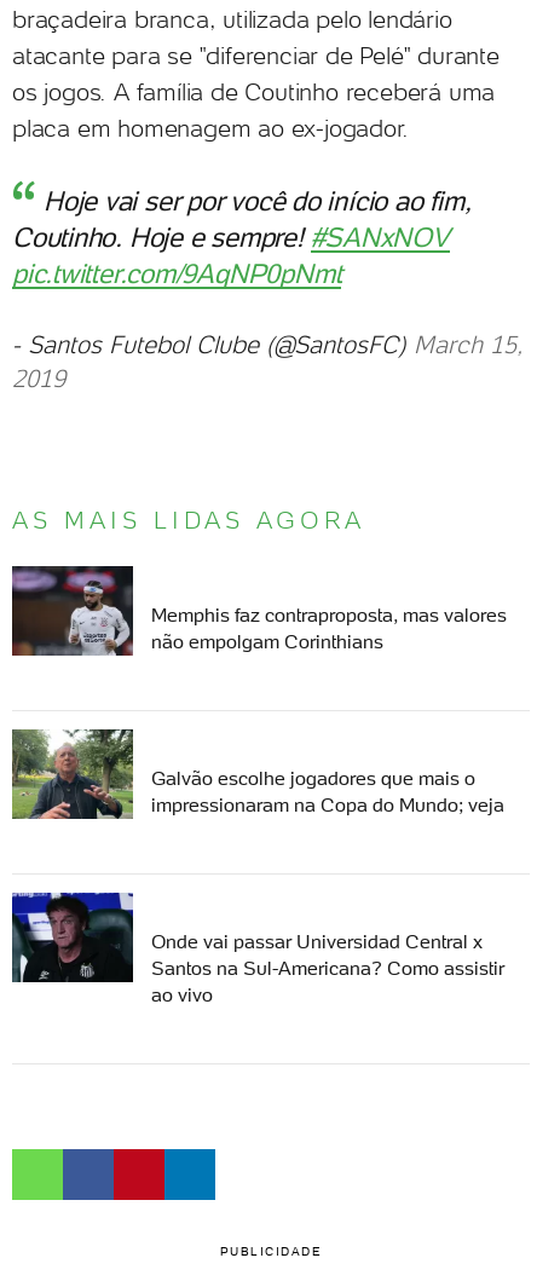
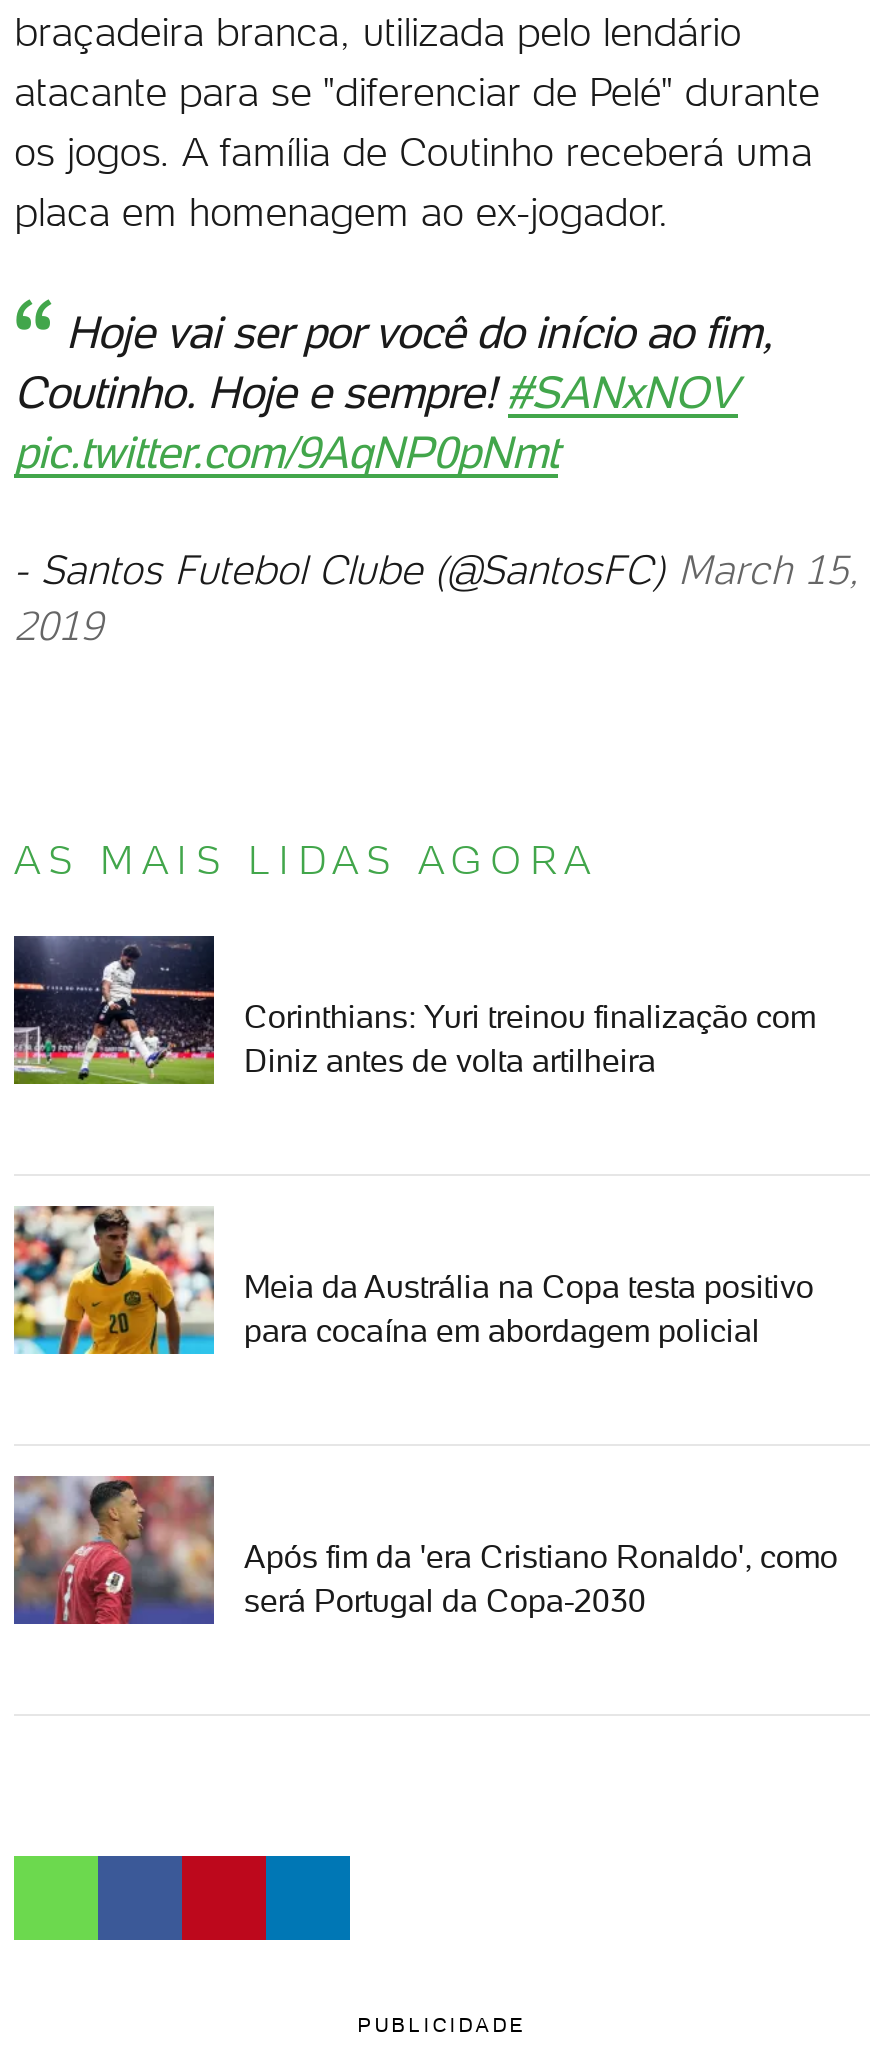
[11,565,507,657] [image] | Memphis faz contraproposta, mas valores | não empolgam Corinthians -> [12,934,816,1086] [image] | Corinthians: Yuri treinou finalização com | Diniz antes de volta artilheira
[11,728,504,820] [image] | Galvão escolhe jogadores que mais o | impressionaram na Copa do Mundo; veja -> [12,1204,814,1356] [image] | Meia da Austrália na Copa testa positivo | para cocaína em abordagem policial
[11,891,504,1006] [image] | Onde vai passar Universidad Central x | Santos na Sul-Americana? Como assistir | ao vivo -> [12,1474,838,1626] [image] | Após fim da 'era Cristiano Ronaldo', como | será Portugal da Copa-2030

